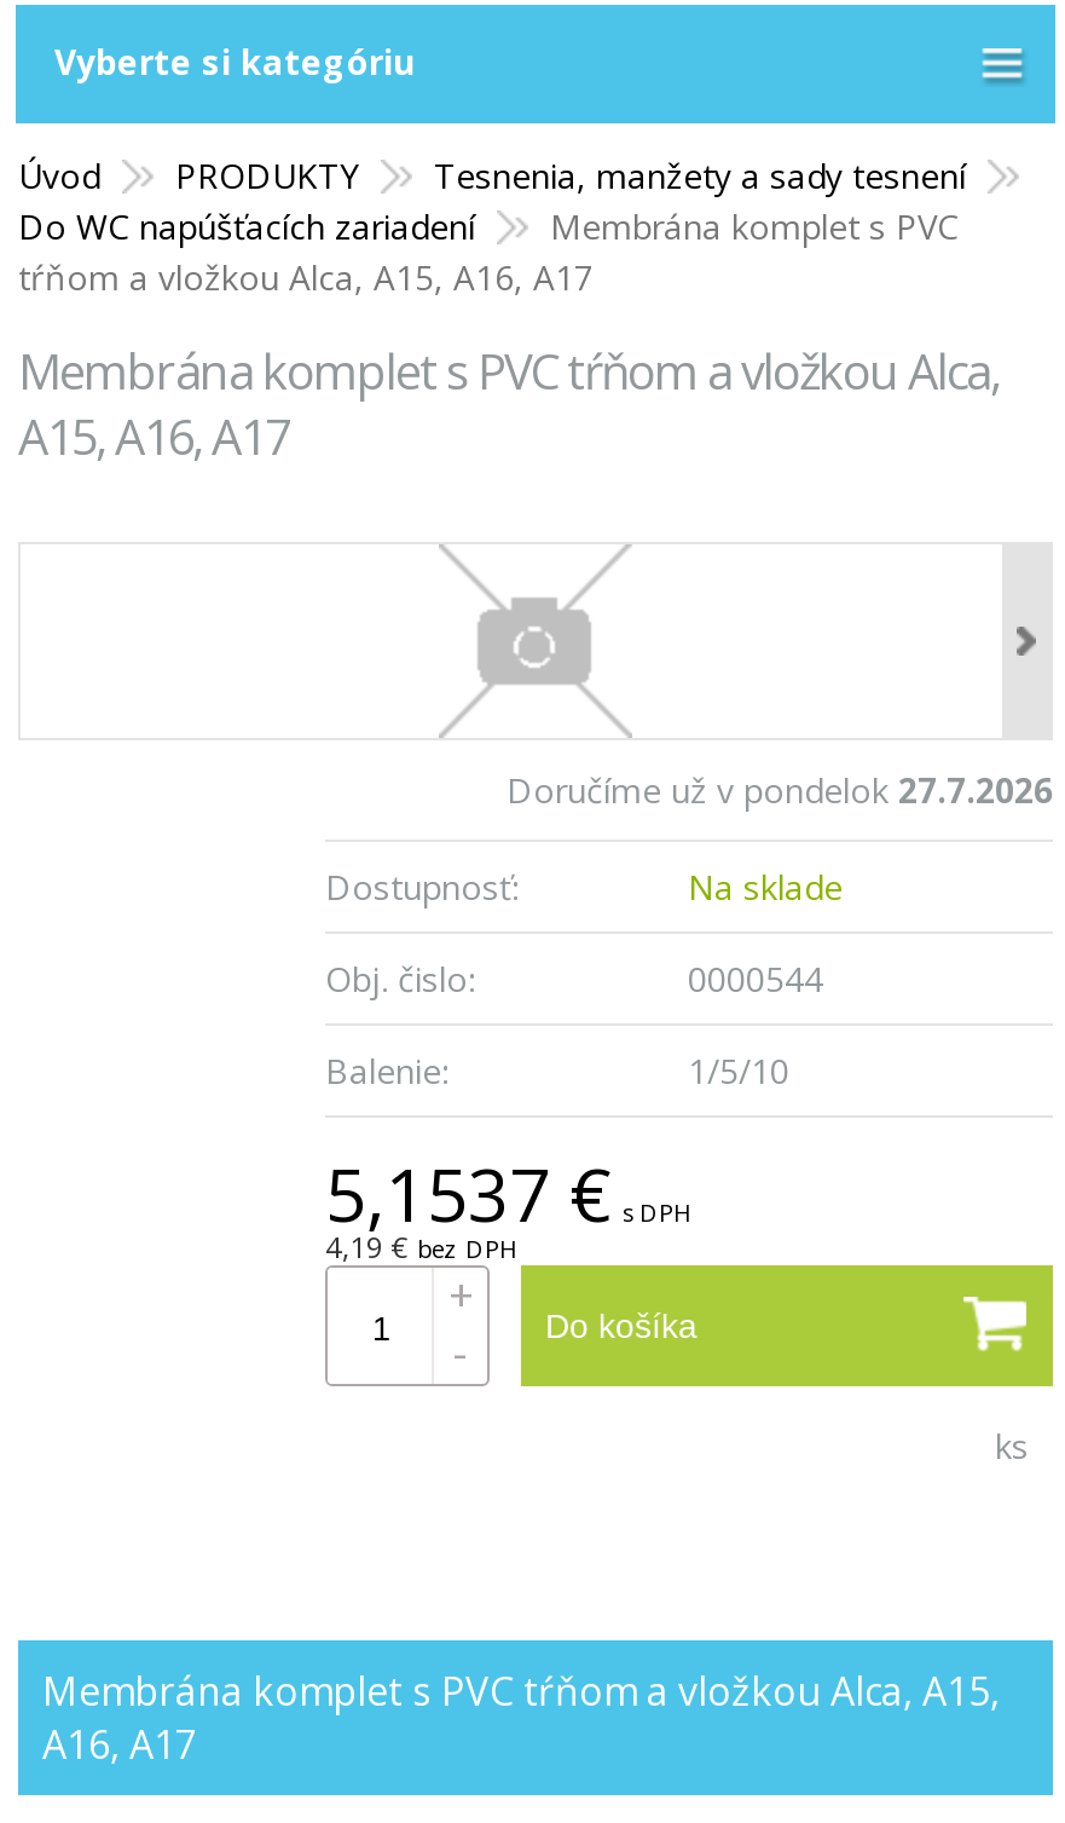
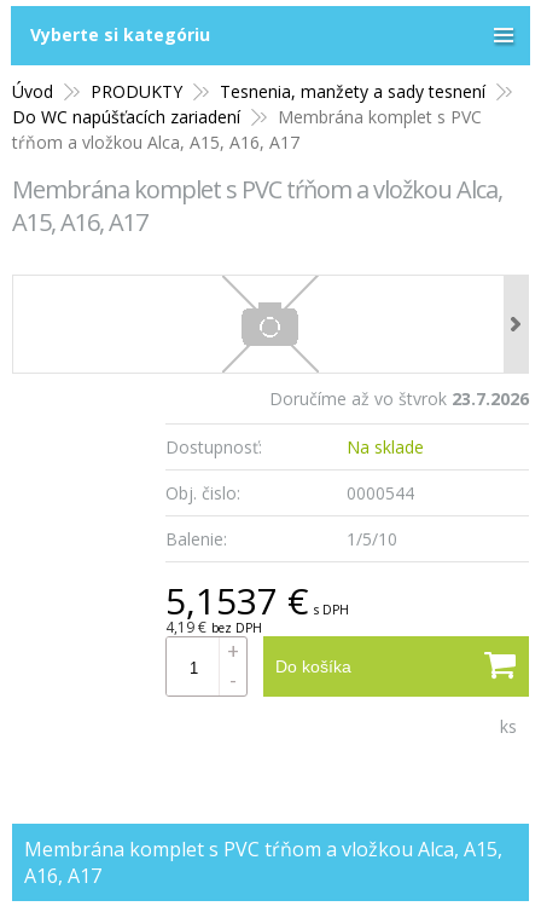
[507,767,1053,813] Doručíme už v pondelok 27.7.2026 -> [269,387,529,410] Doručíme až vo štvrok 23.7.2026

